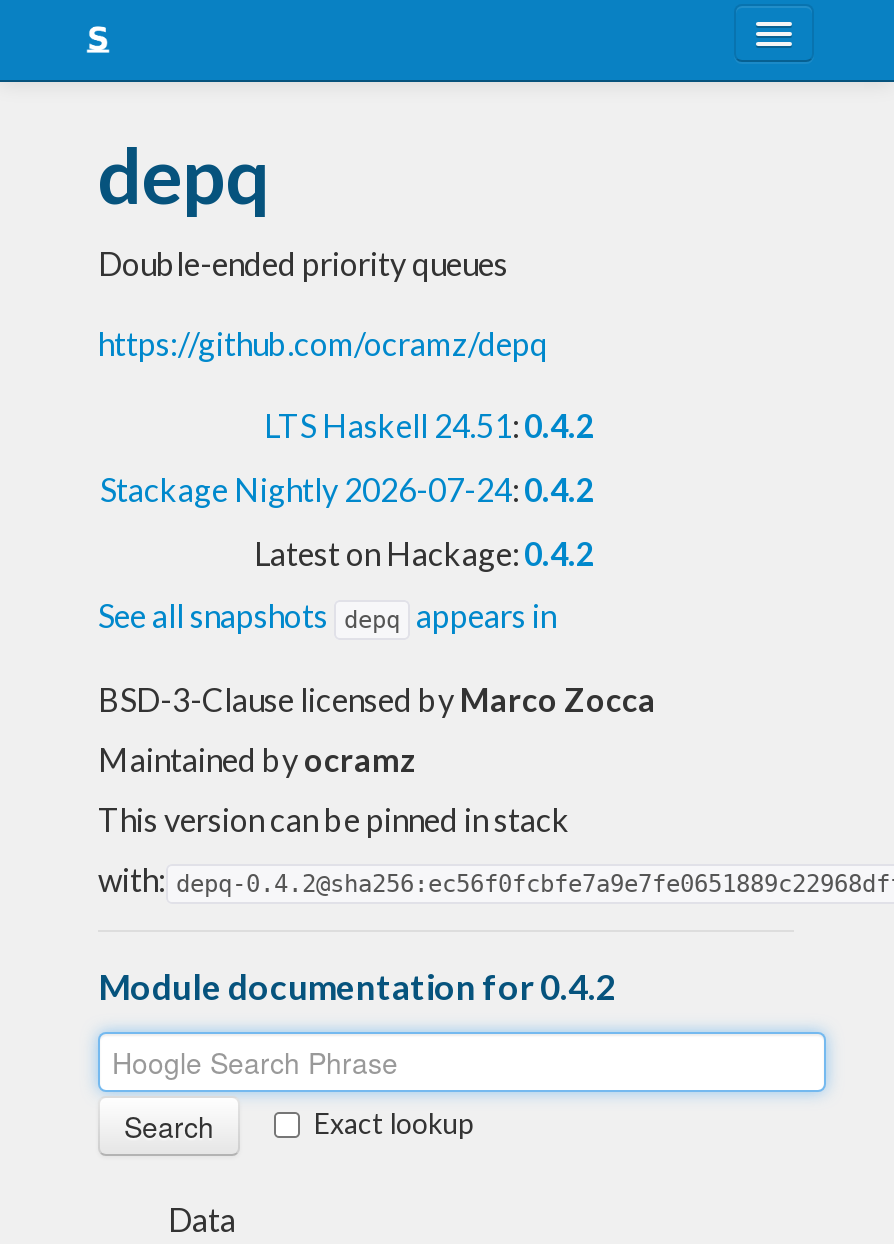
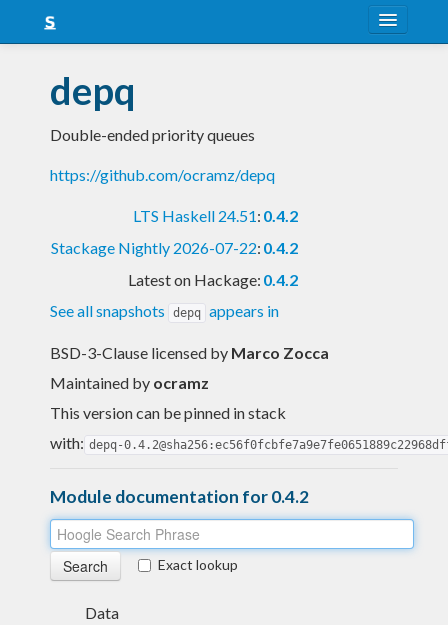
[100,470,594,508] Stackage Nightly 2026-07-24: 0.4.2 -> [51,238,298,257] Stackage Nightly 2026-07-22: 0.4.2

